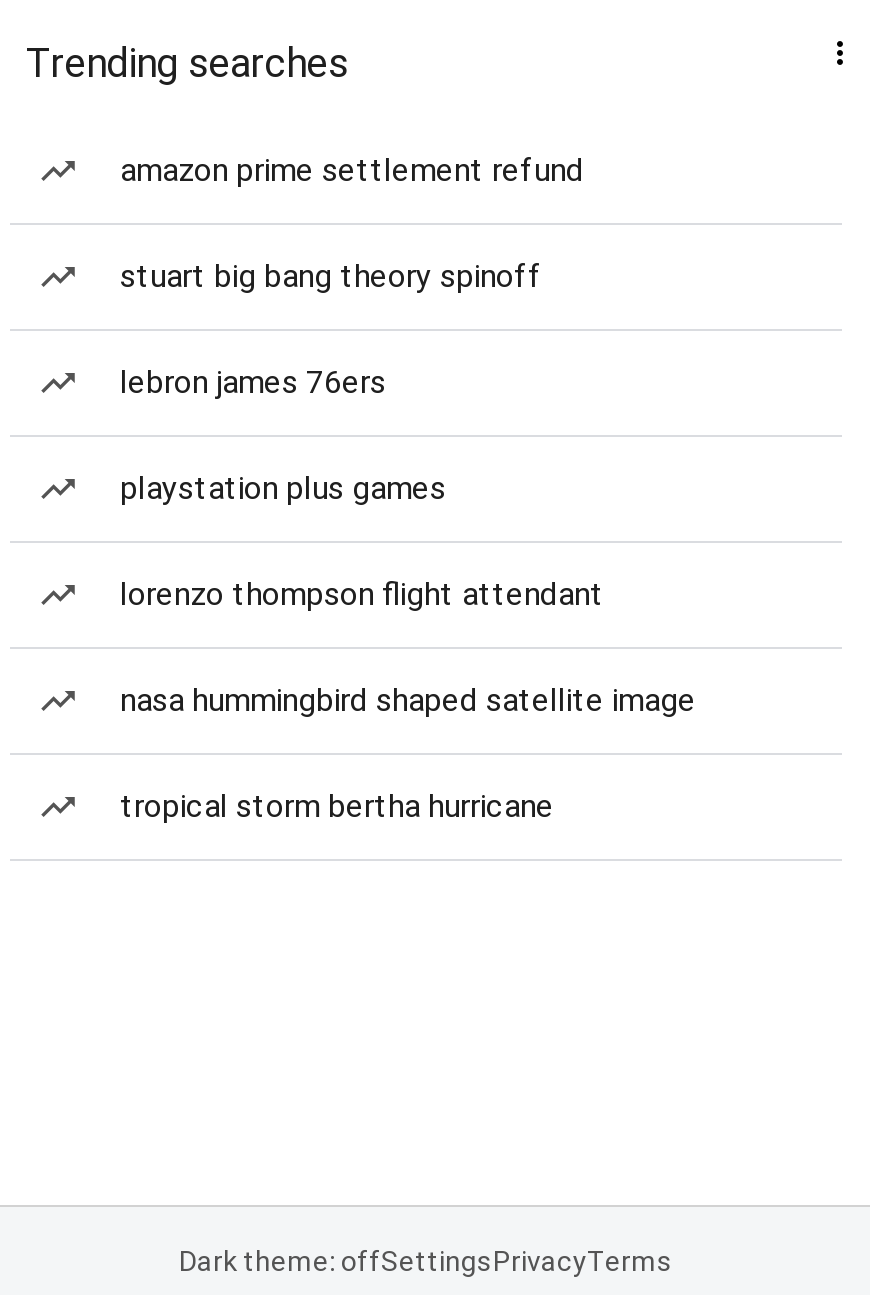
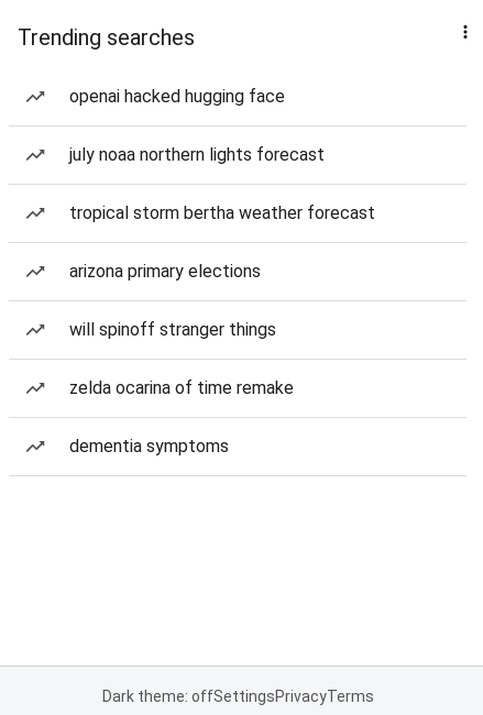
[120,151,584,189] amazon prime settlement refund -> [69,86,285,107] openai hacked hugging face
[120,257,542,295] stuart big bang theory spinoff -> [69,144,325,165] july noaa northern lights forecast
[120,363,386,401] lebron james 76ers -> [69,202,375,223] tropical storm bertha weather forecast
[120,469,446,507] playstation plus games -> [69,261,261,282] arizona primary elections
[120,575,604,613] lorenzo thompson flight attendant -> [69,319,276,340] will spinoff stranger things
[120,681,696,719] nasa hummingbird shaped satellite image -> [69,377,294,398] zelda ocarina of time remake
[120,787,554,825] tropical storm bertha hurricane -> [69,436,229,457] dementia symptoms

